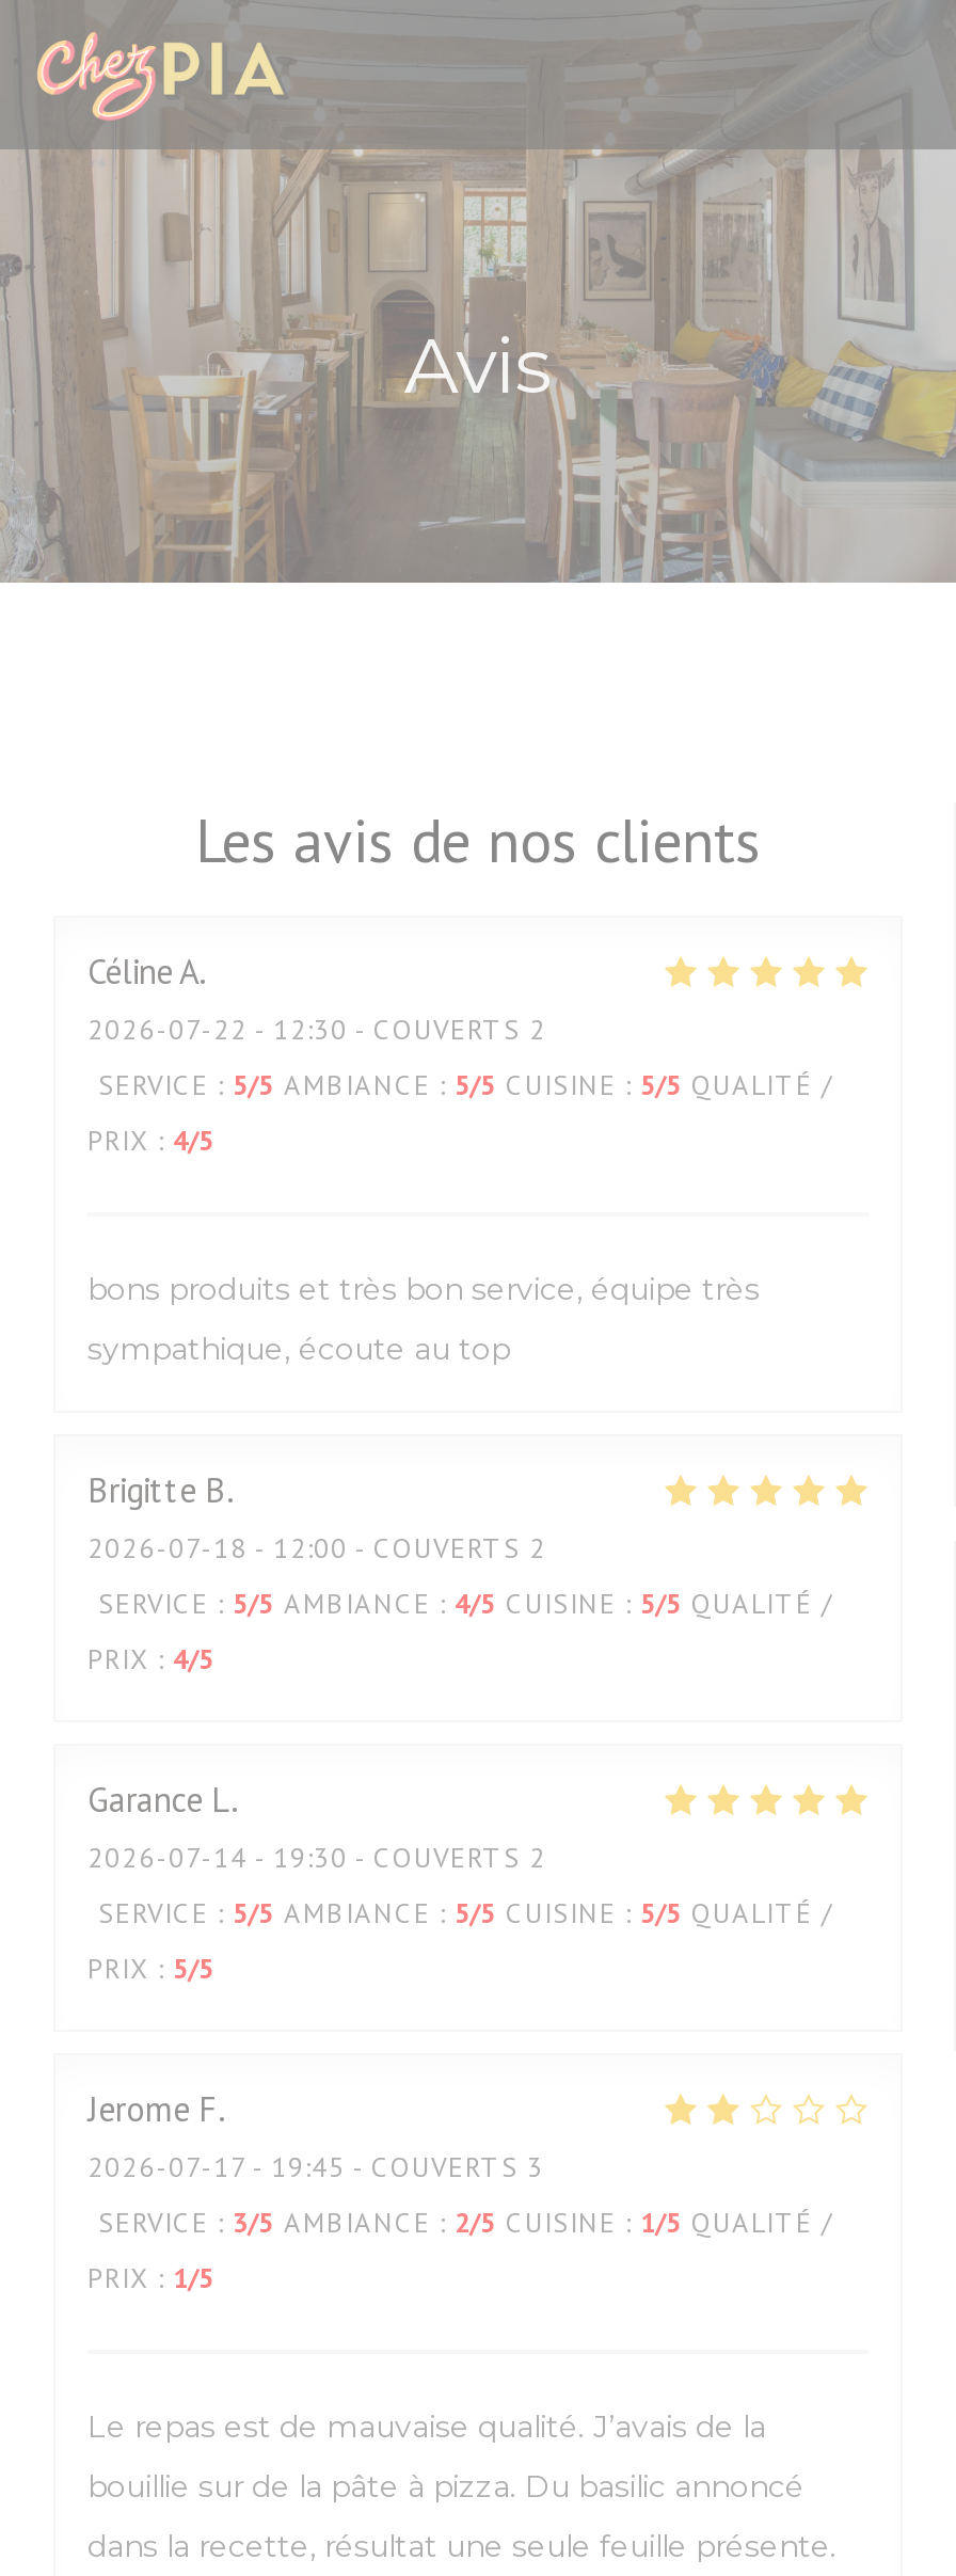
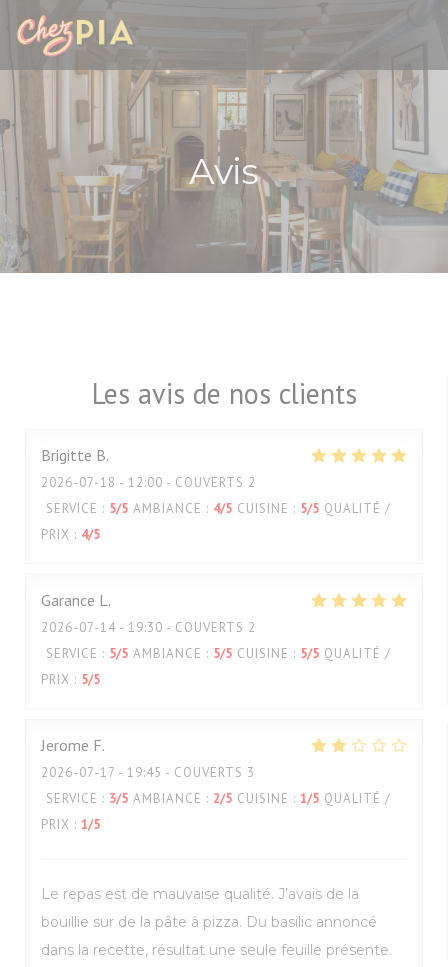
[87,950,834,1159] Céline A | 2026-07-22 - 12:30 - COUVERTS 2 | SERVICE: 5/5 AMBIANCE: 5/5 CUISINE: 5/5 QUALITÉ / | PRIX: 4/5 -> none
[87,1270,760,1368] bons produits et très bon service, équipe très | sympathique, écoute au top -> none

